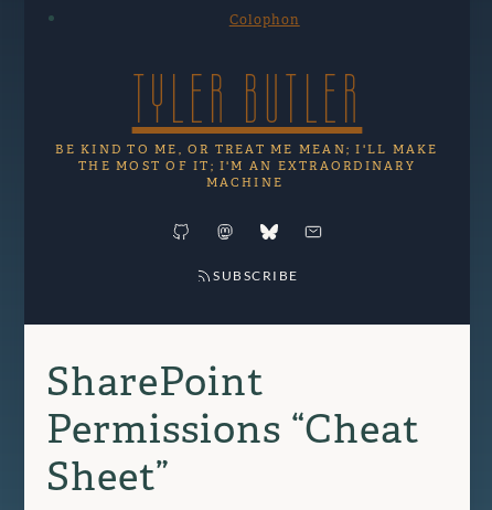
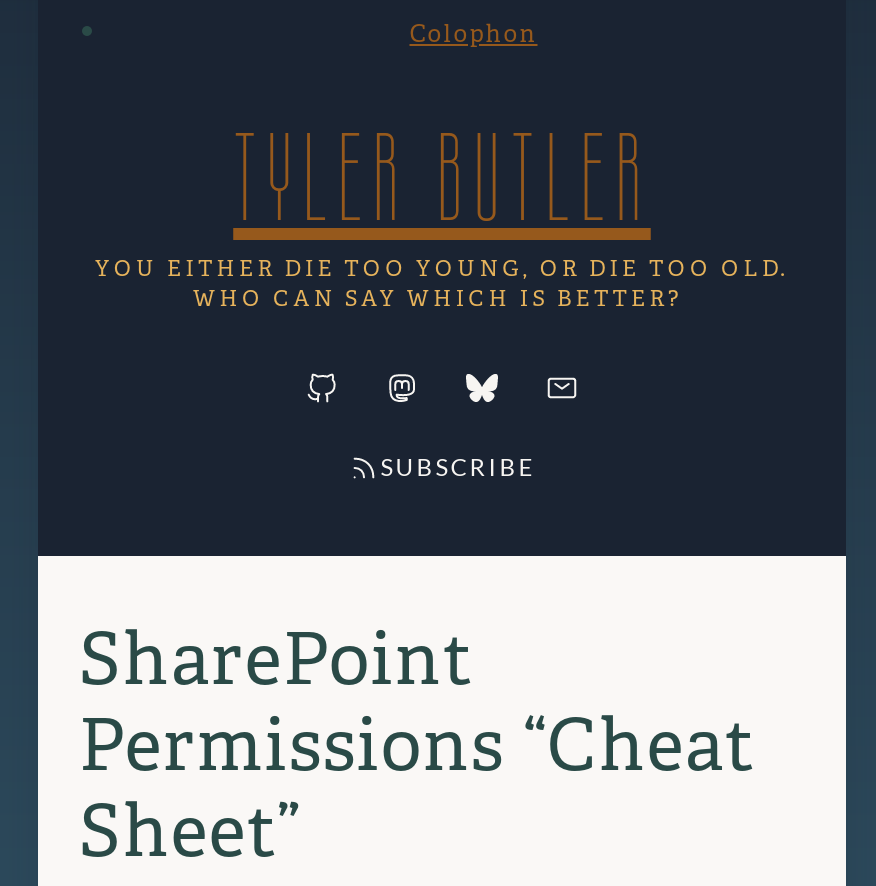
[56,141,438,190] BE KIND TO ME, OR TREAT ME MEAN; I'LL MAKE | THE MOST OF IT; I'M AN EXTRAORDINARY | MACHINE -> [95,254,789,312] YOU EITHER DIE TOO YOUNG, OR DIE TOO OLD. | WHO CAN SAY WHICH IS BETTER?

